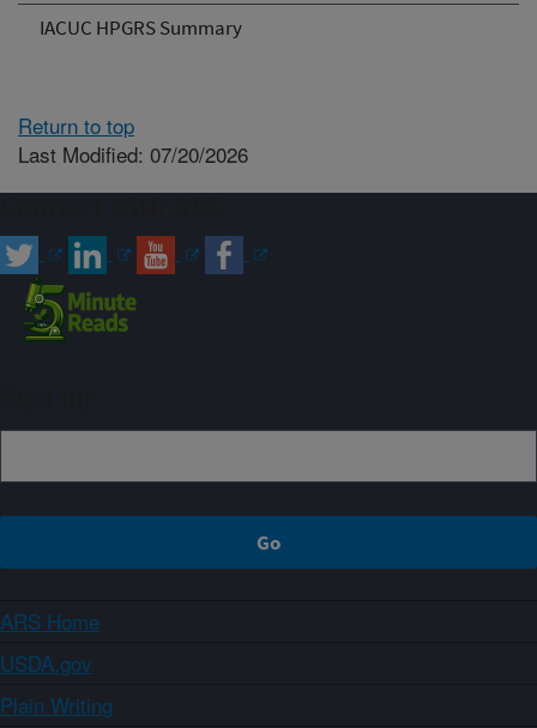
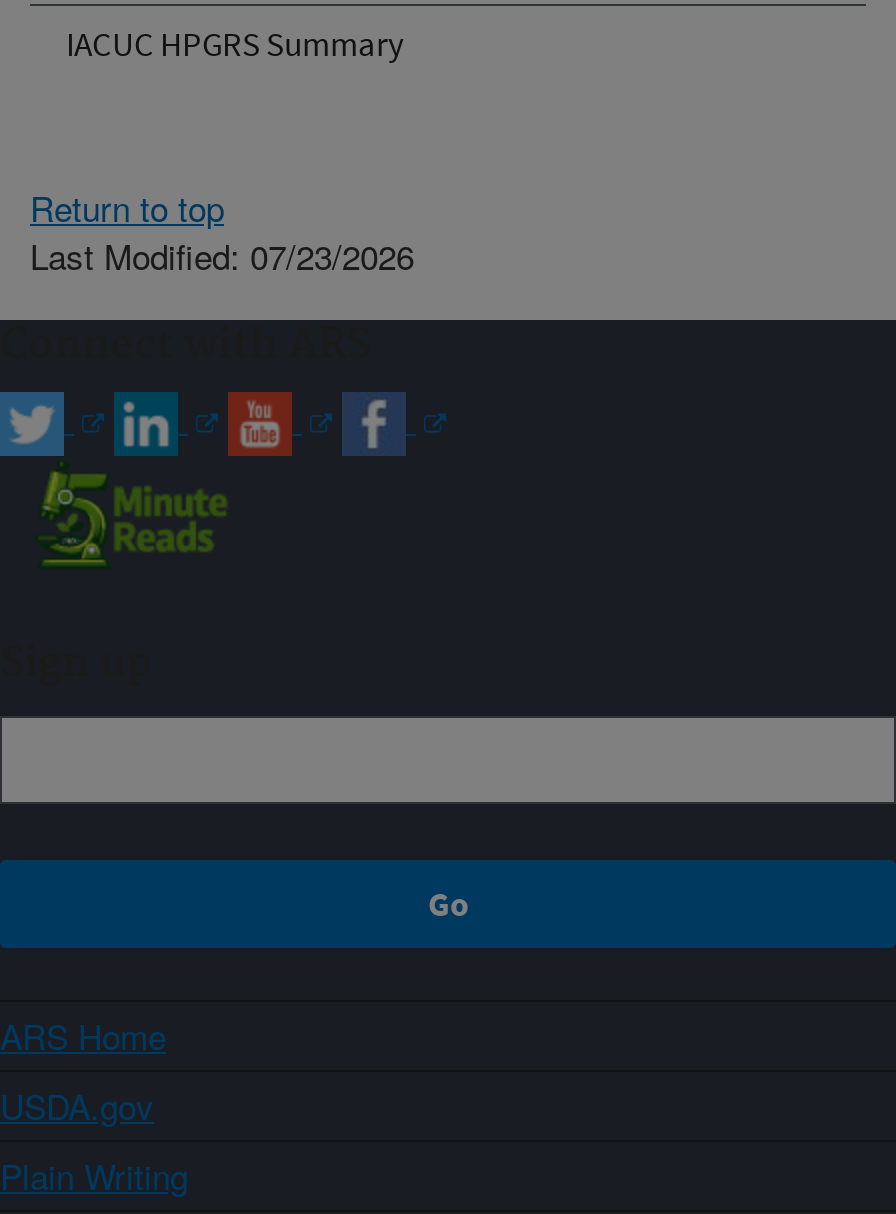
[18,138,248,168] Last Modified: 07/20/2026 -> [30,229,414,279] Last Modified: 07/23/2026

